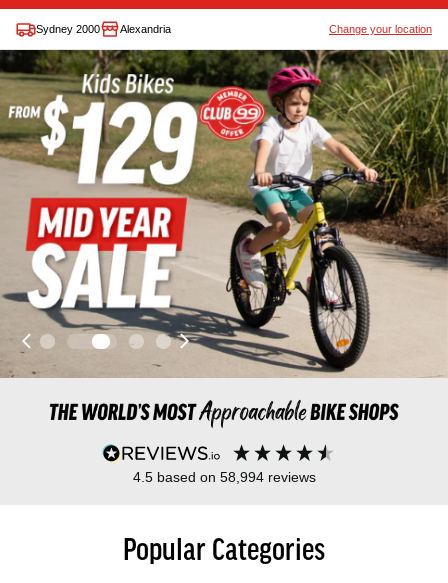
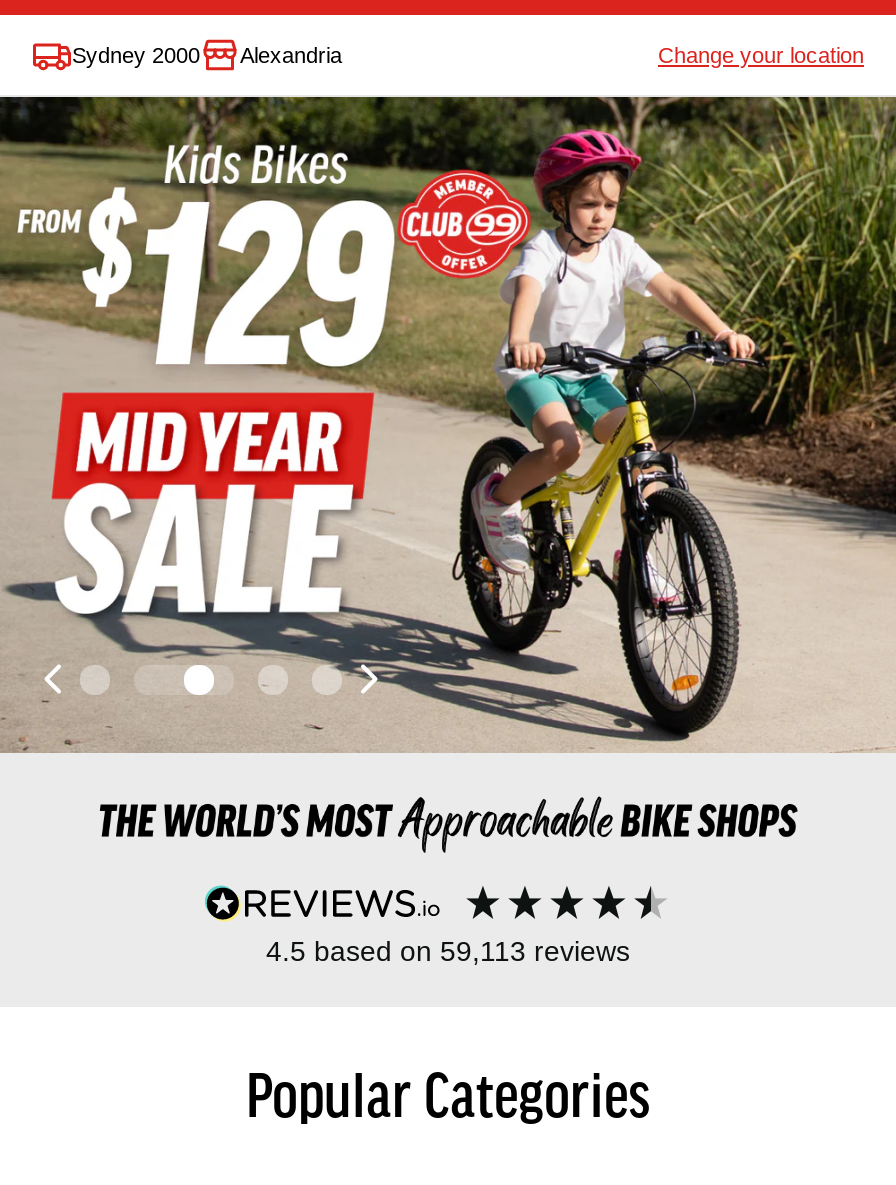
[132,469,315,485] 4.5 based on 58,994 reviews -> [266,935,630,967] 4.5 based on 59,113 reviews

